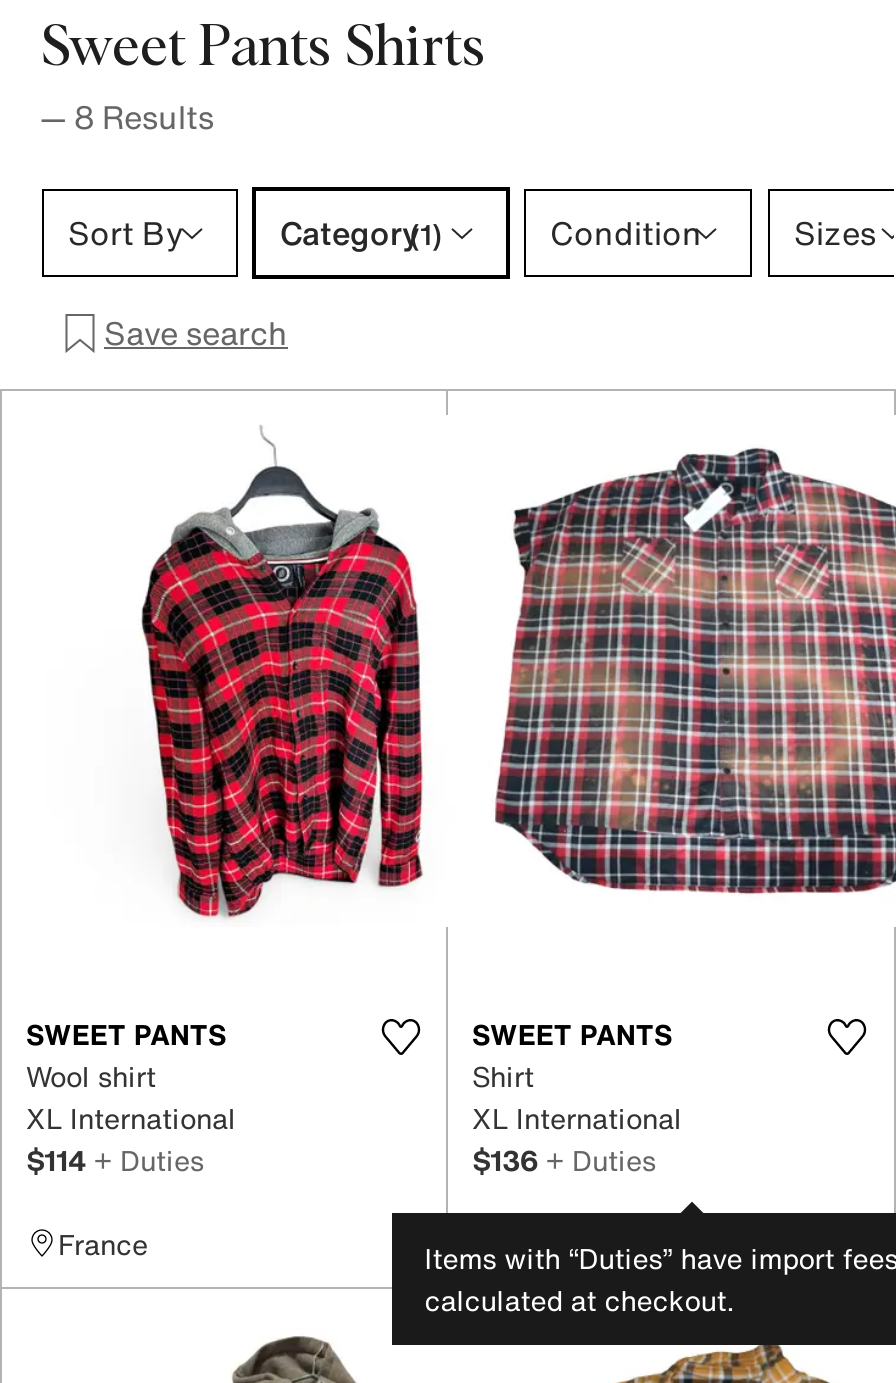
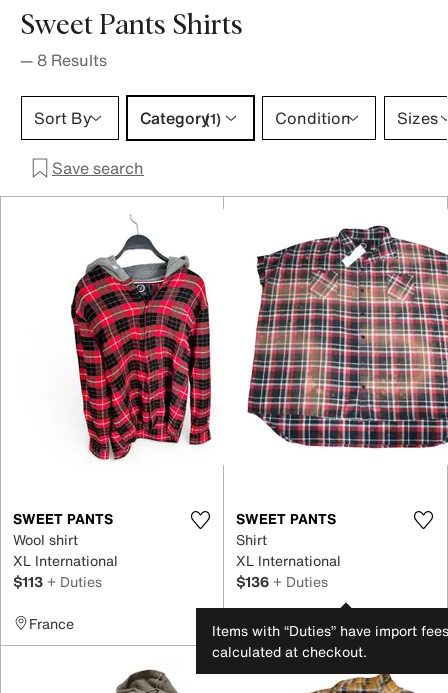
[26,1138,204,1180] $114 + Duties -> [13,570,102,591] $113 + Duties

